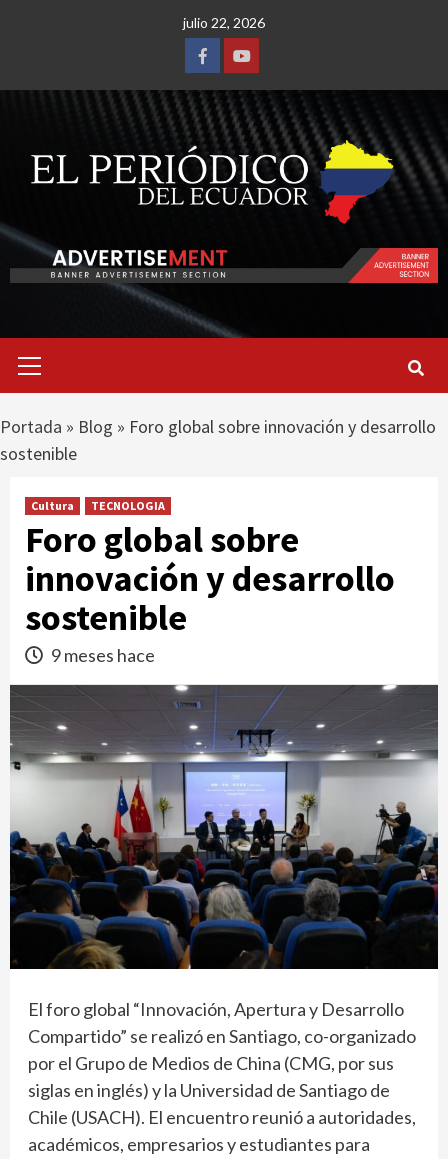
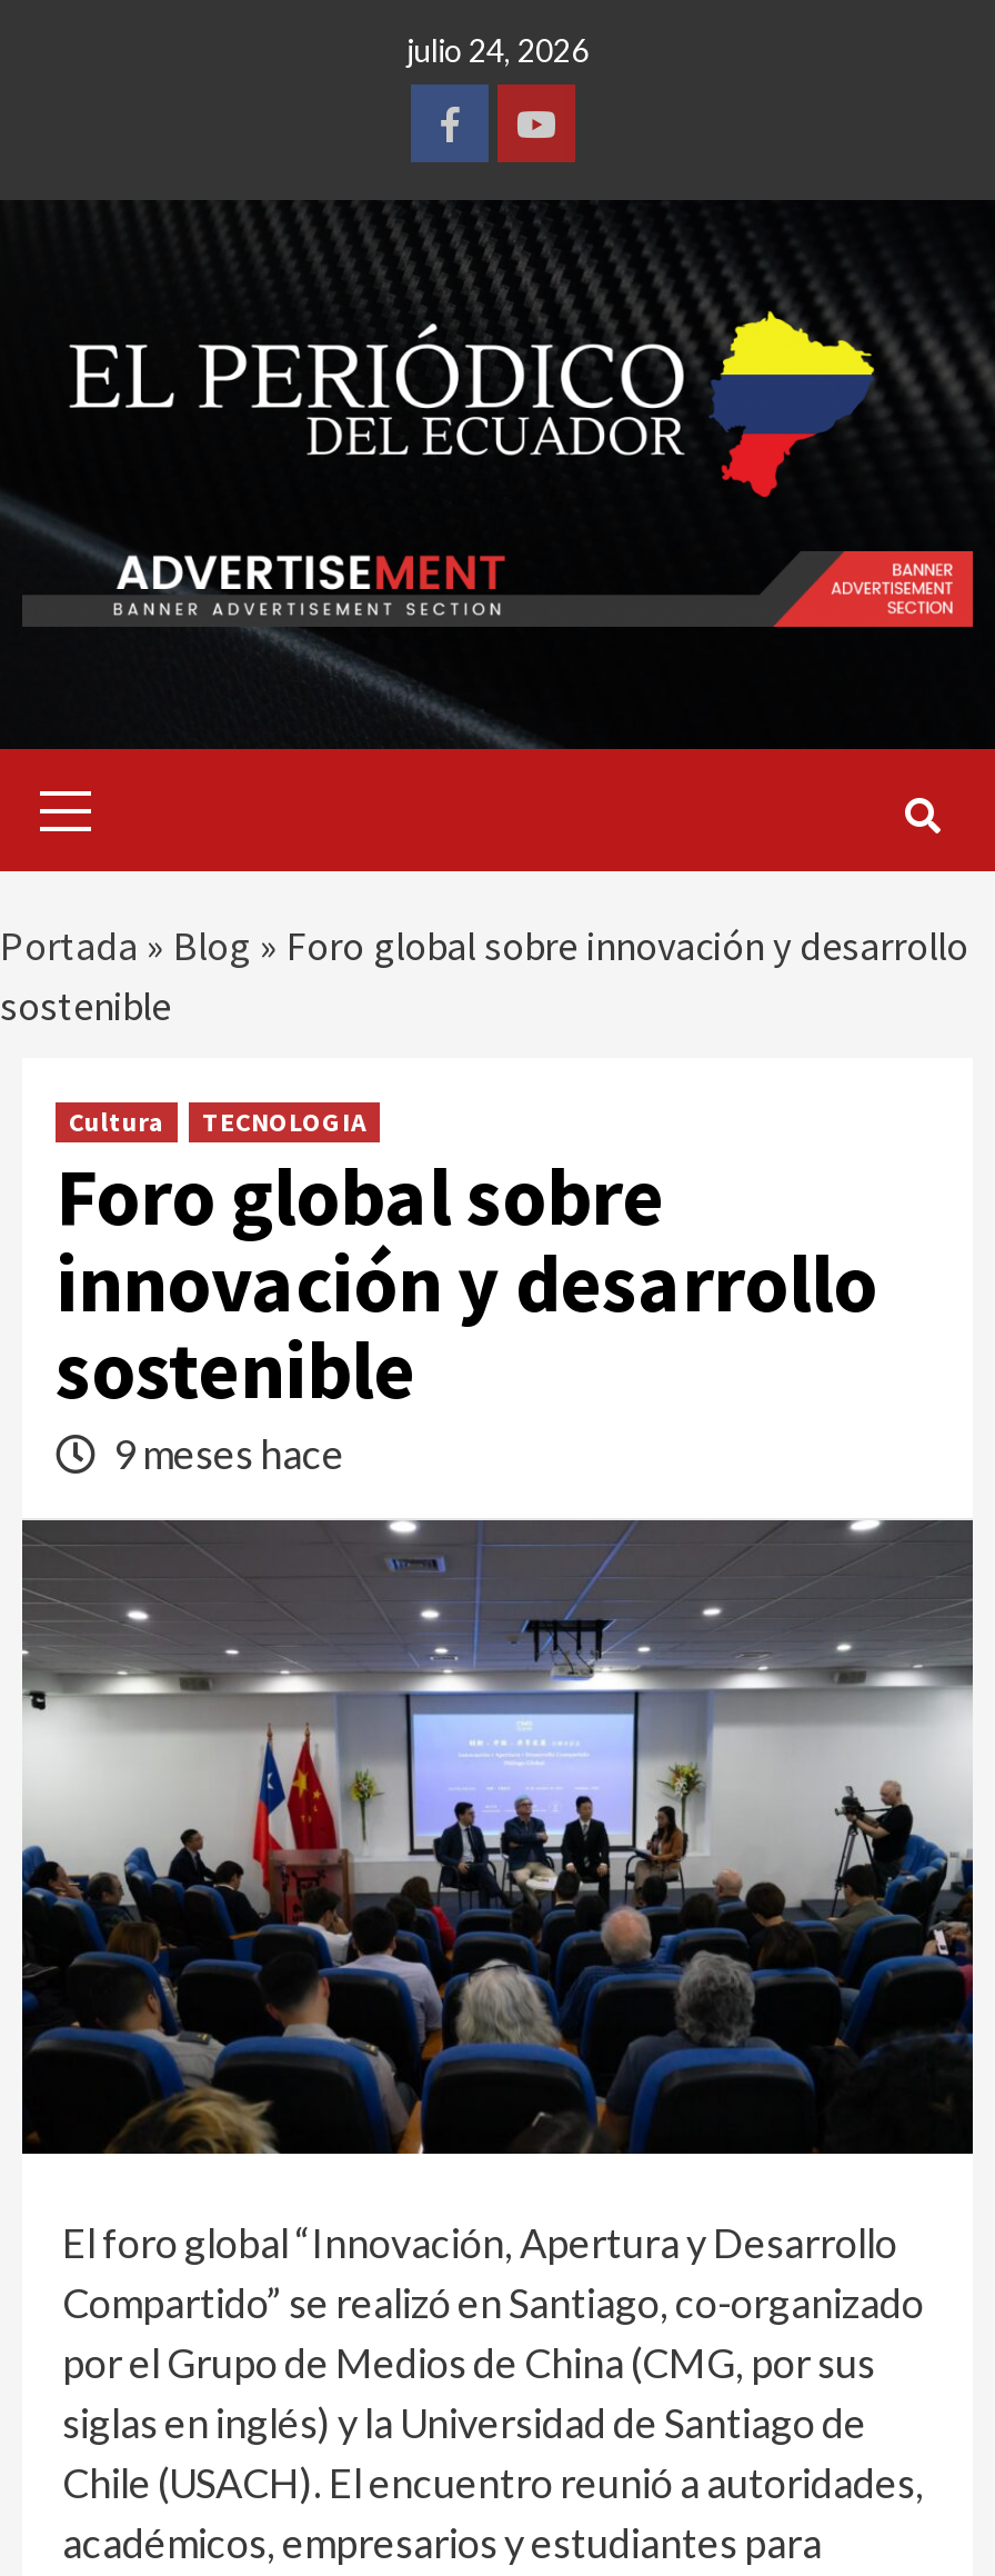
[183,14,265,31] julio 22, 2026 -> [406,31,589,69] julio 24, 2026

